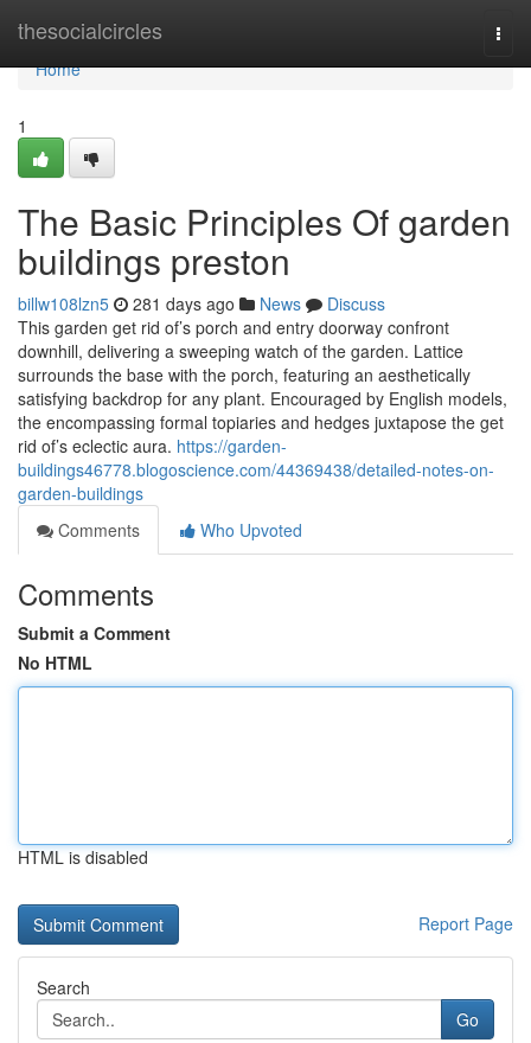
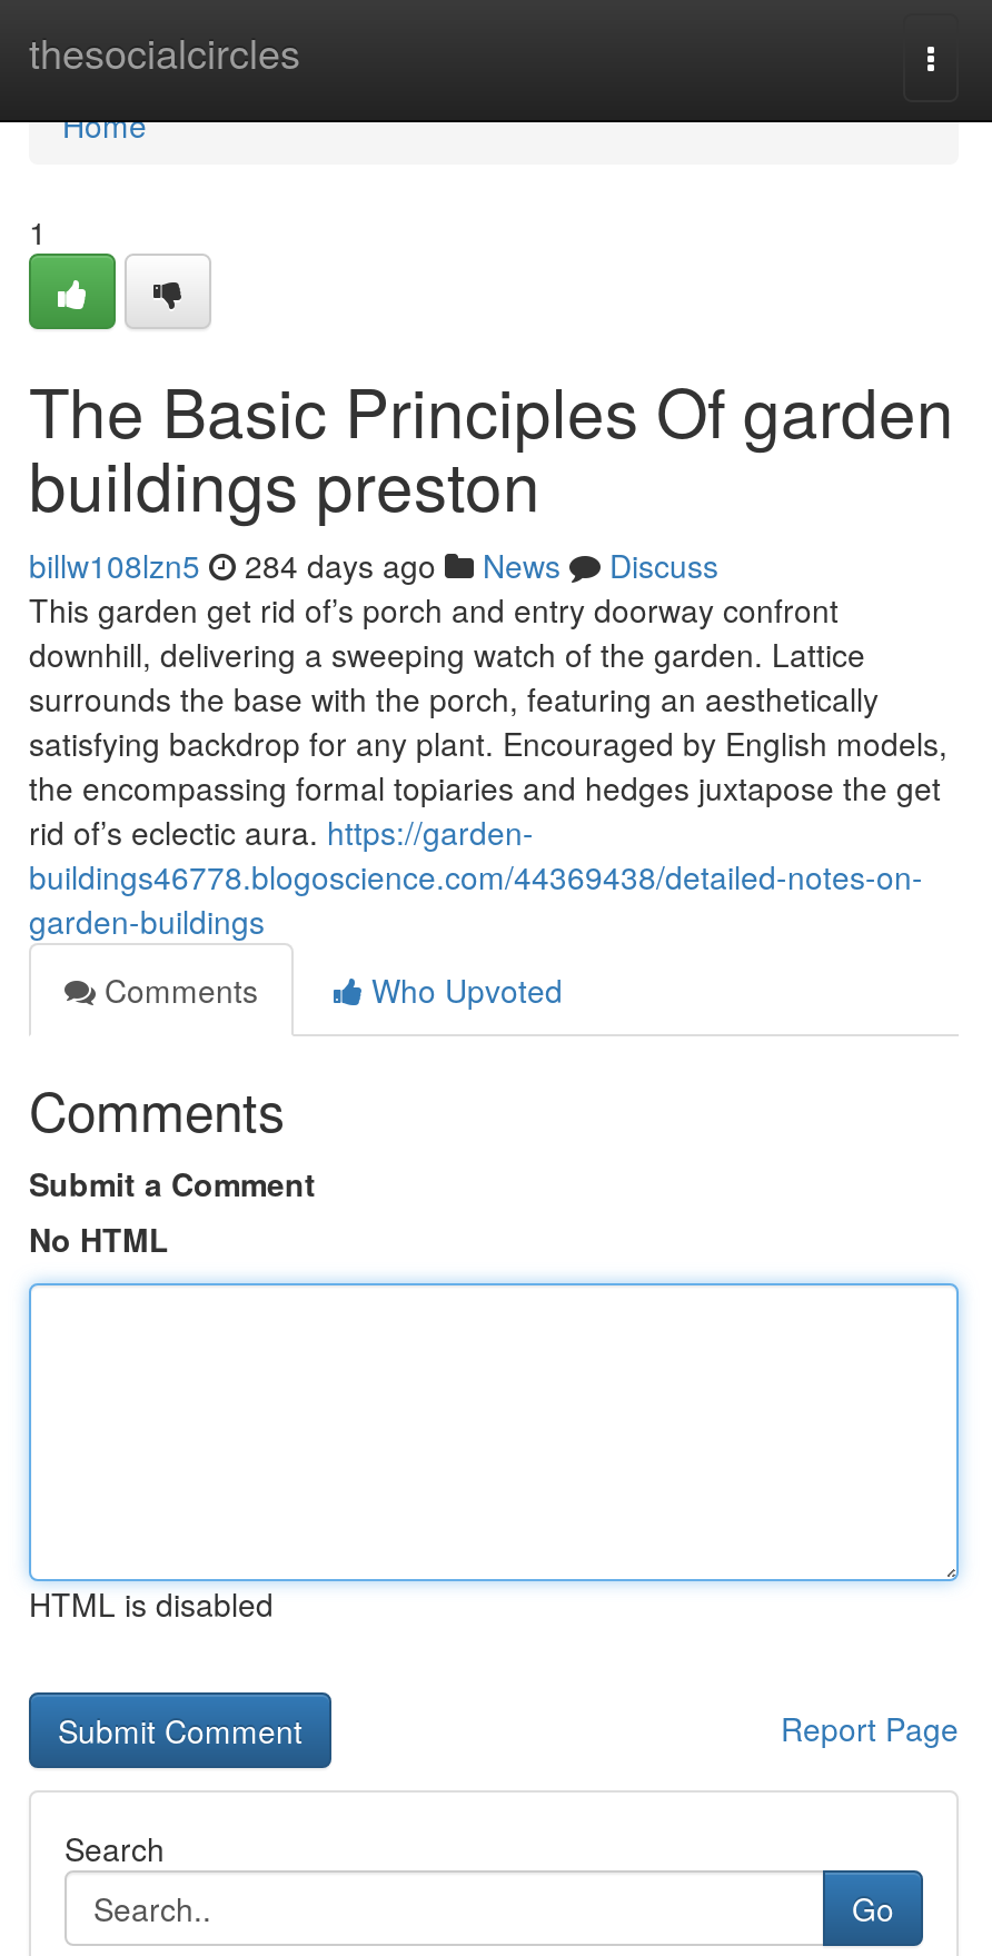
[18,292,385,315] billw108lzn5 281 days ago News Discuss -> [29,543,718,587] billw108lzn5 284 days ago News Discuss

